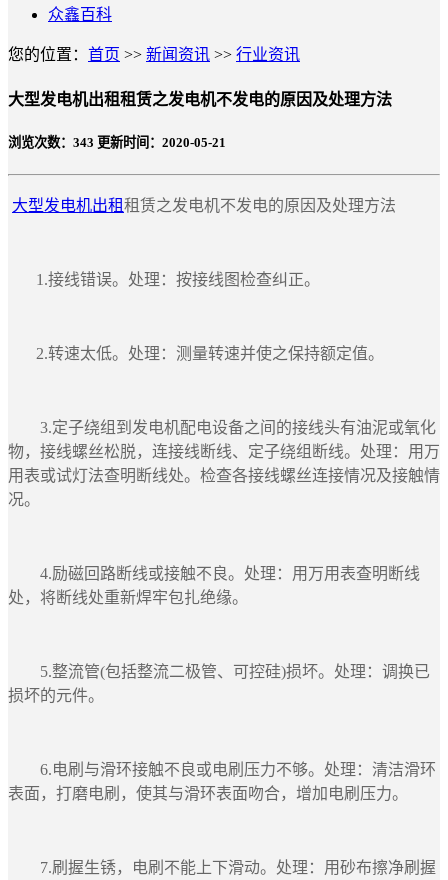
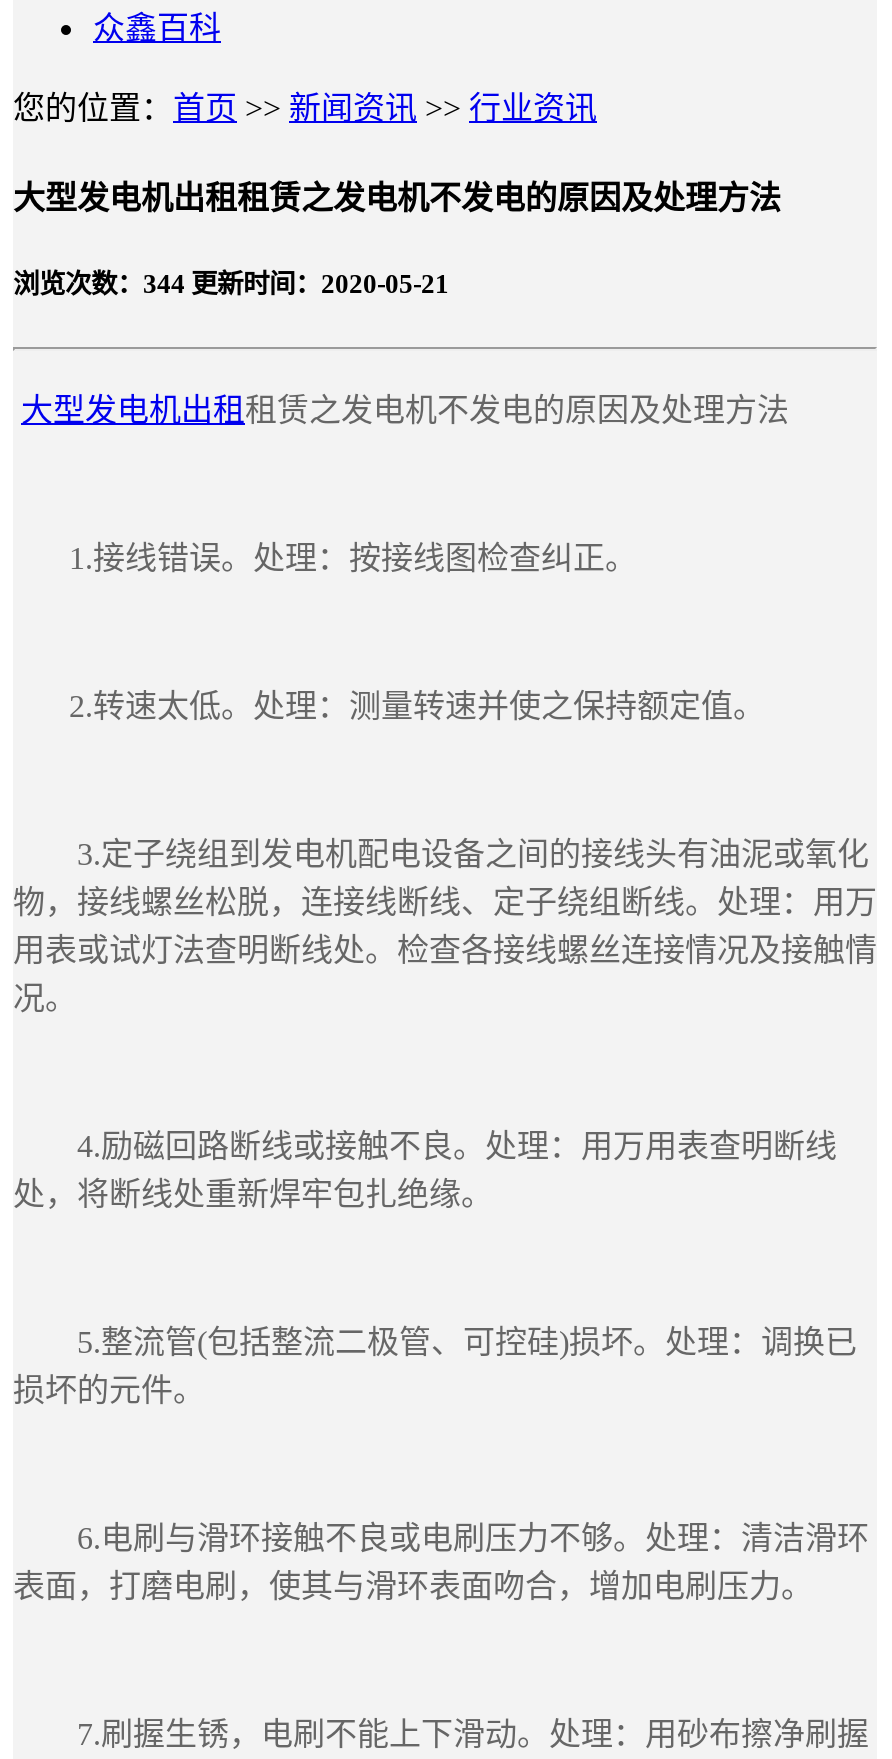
[8,135,226,150] 浏览次数：343更新时间：2020-05-21 -> [13,270,449,300] 浏览次数：344更新时间：2020-05-21

